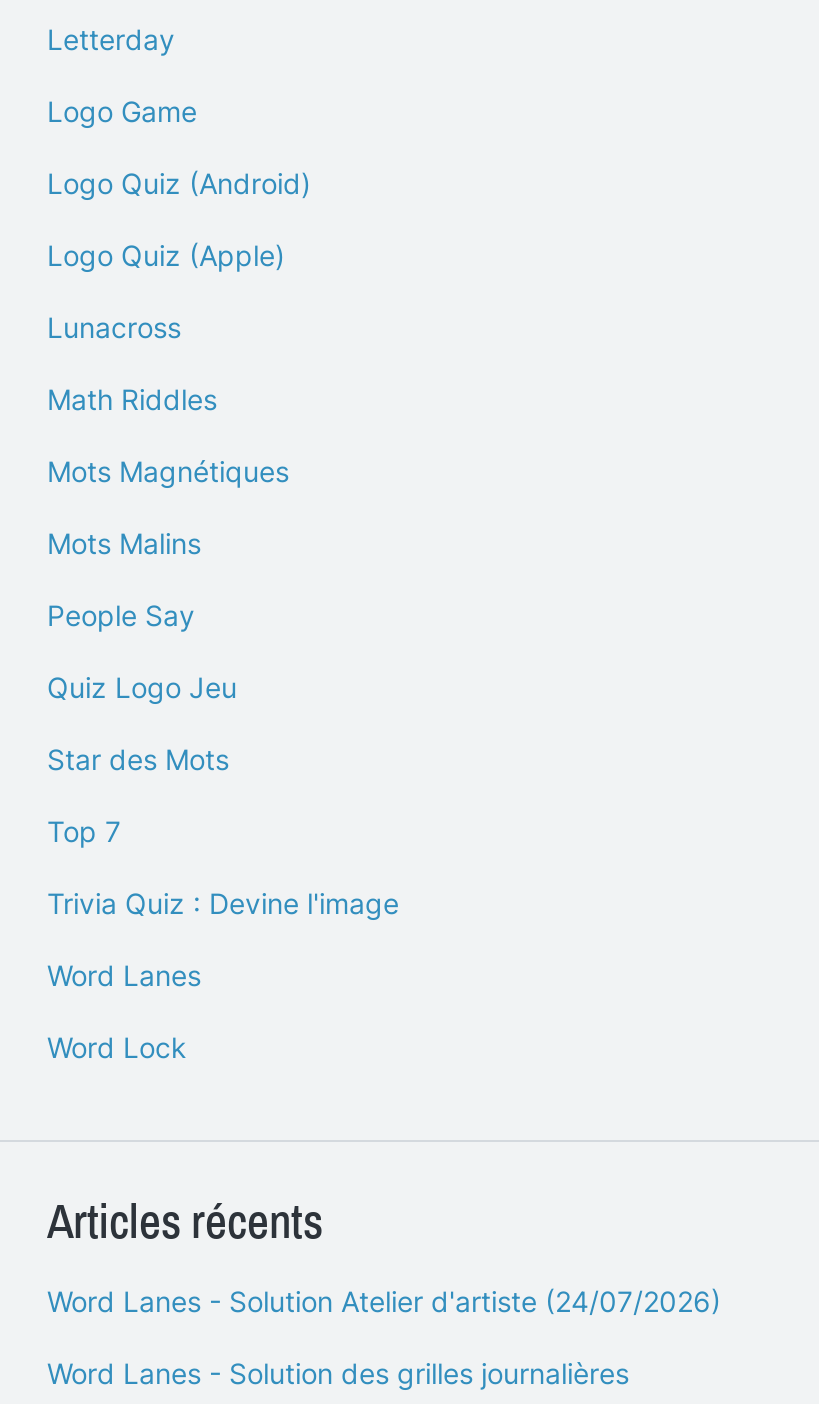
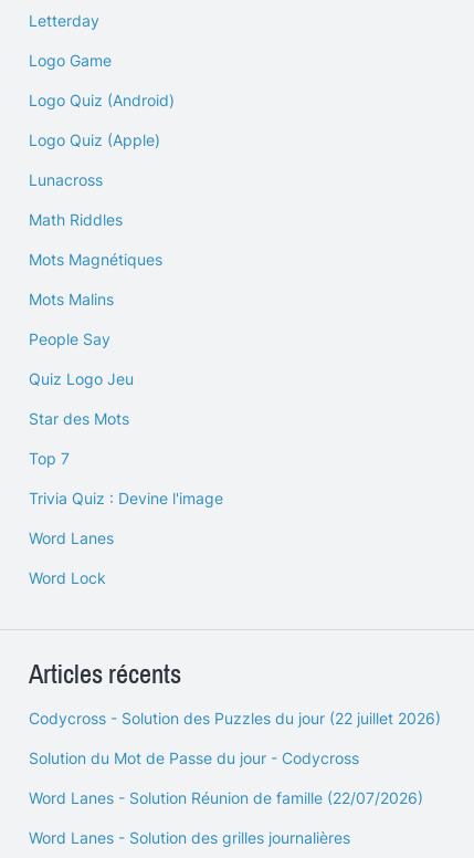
[47,1283,721,1317] Word Lanes - Solution Atelier d'artiste (24/07/2026) -> [29,708,441,807] Codycross - Solution des Puzzles du jour (22 juillet 2026) | Solution du Mot de Passe du jour - Codycross | Word Lanes - Solution Réunion de famille (22/07/2026)

